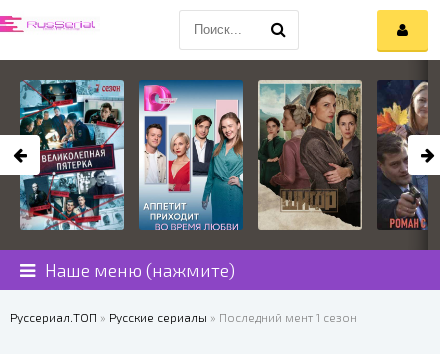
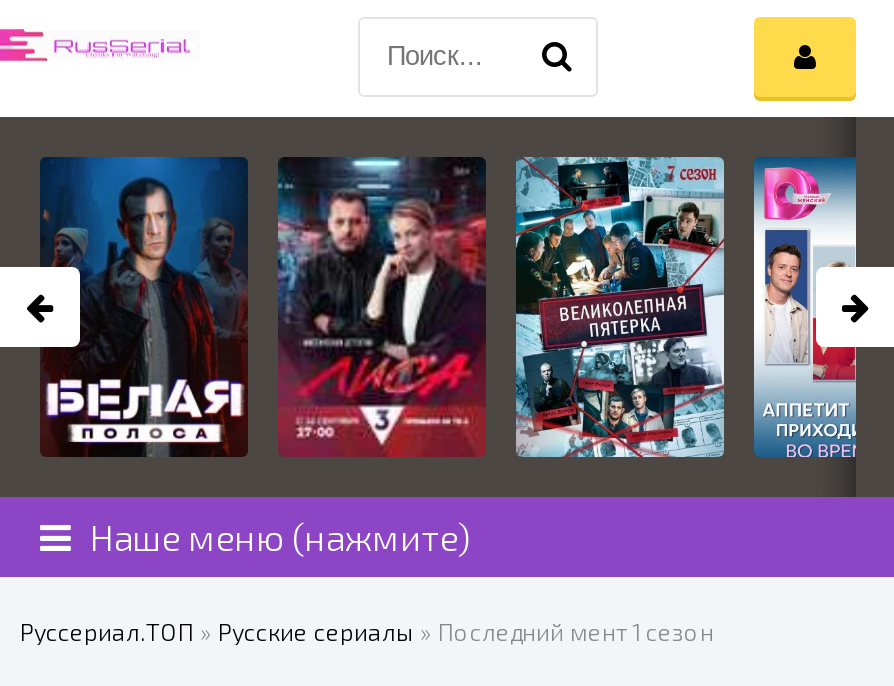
[19,79,125,231] [image] -> [40,157,248,457] [image]
[138,80,244,231] [image] -> [278,157,488,457] [image]
[257,79,362,231] [image] -> [514,155,724,457] [image]
[376,80,429,230] [image] -> [752,157,858,459] [image]

